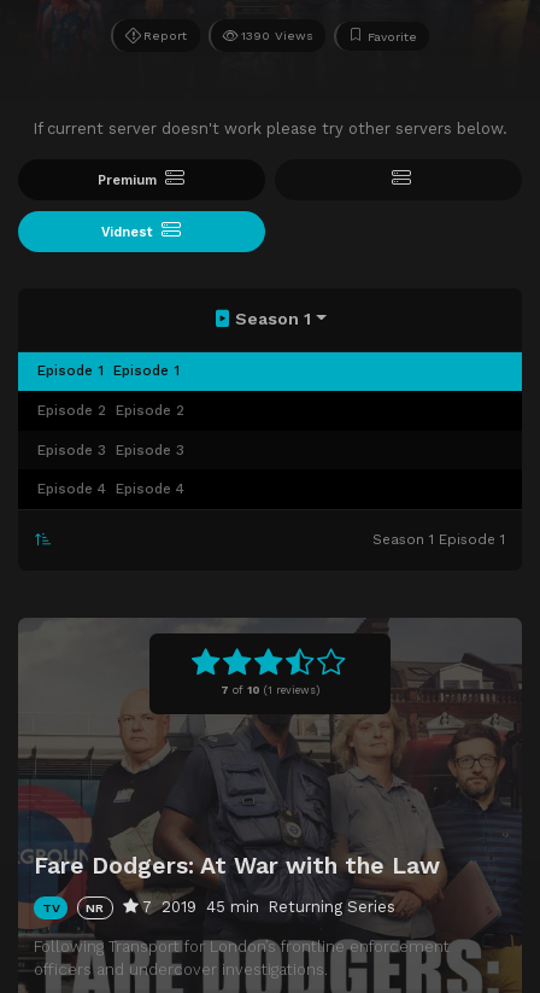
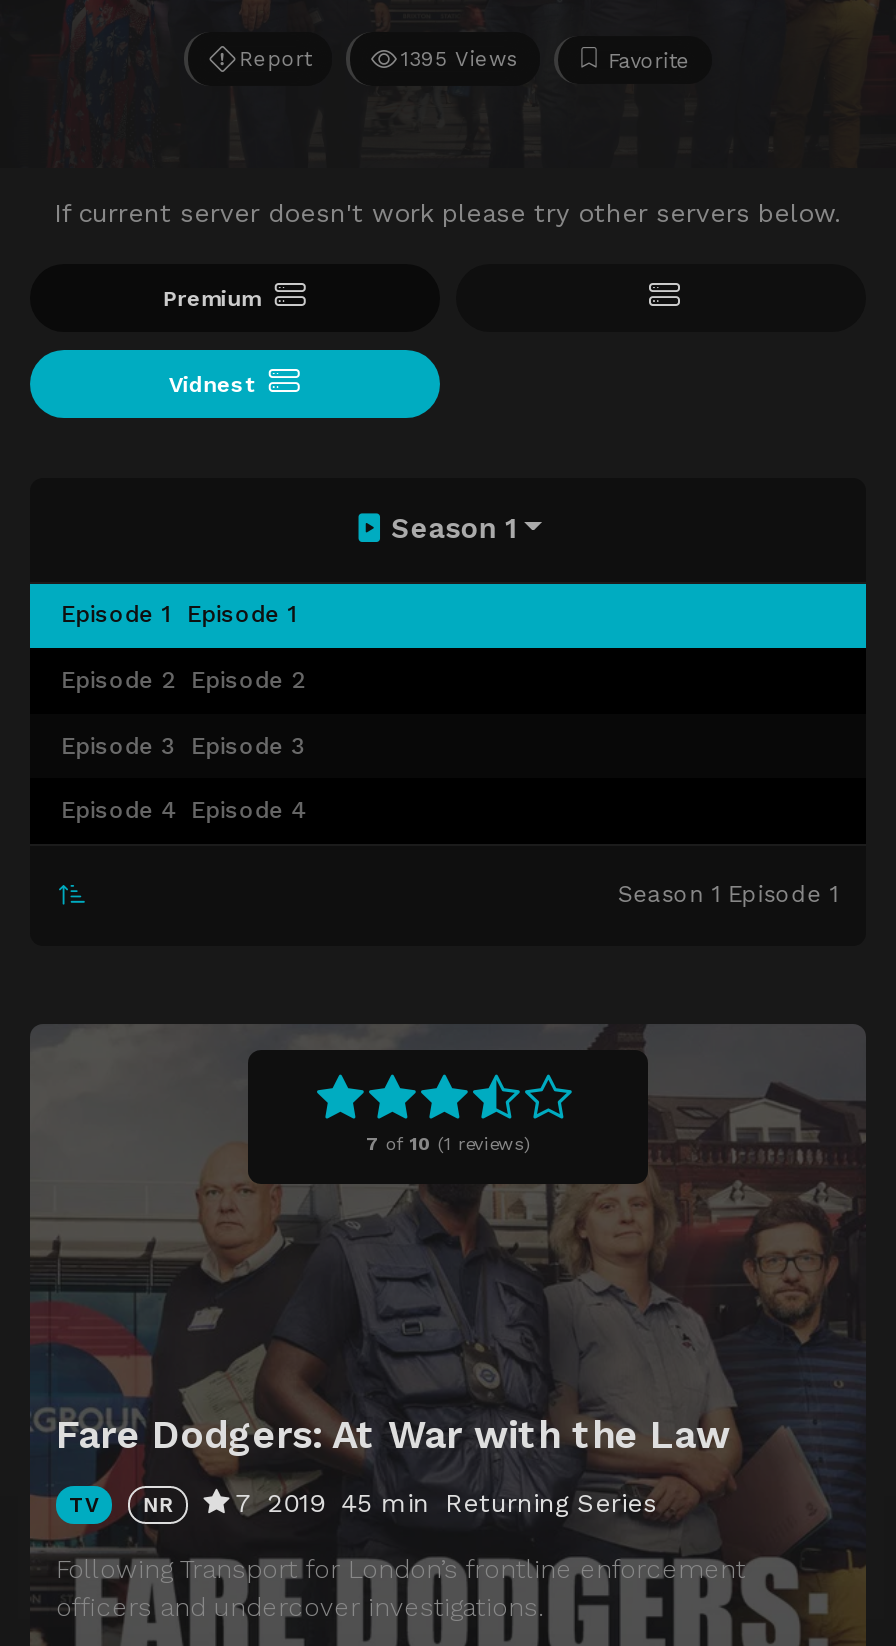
[241,28,313,44] 1390 Views -> [401,47,519,73] 1395 Views

